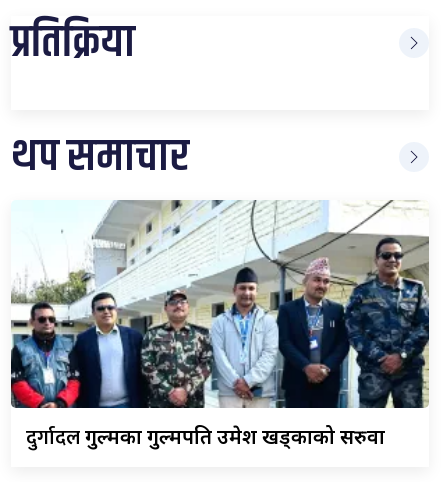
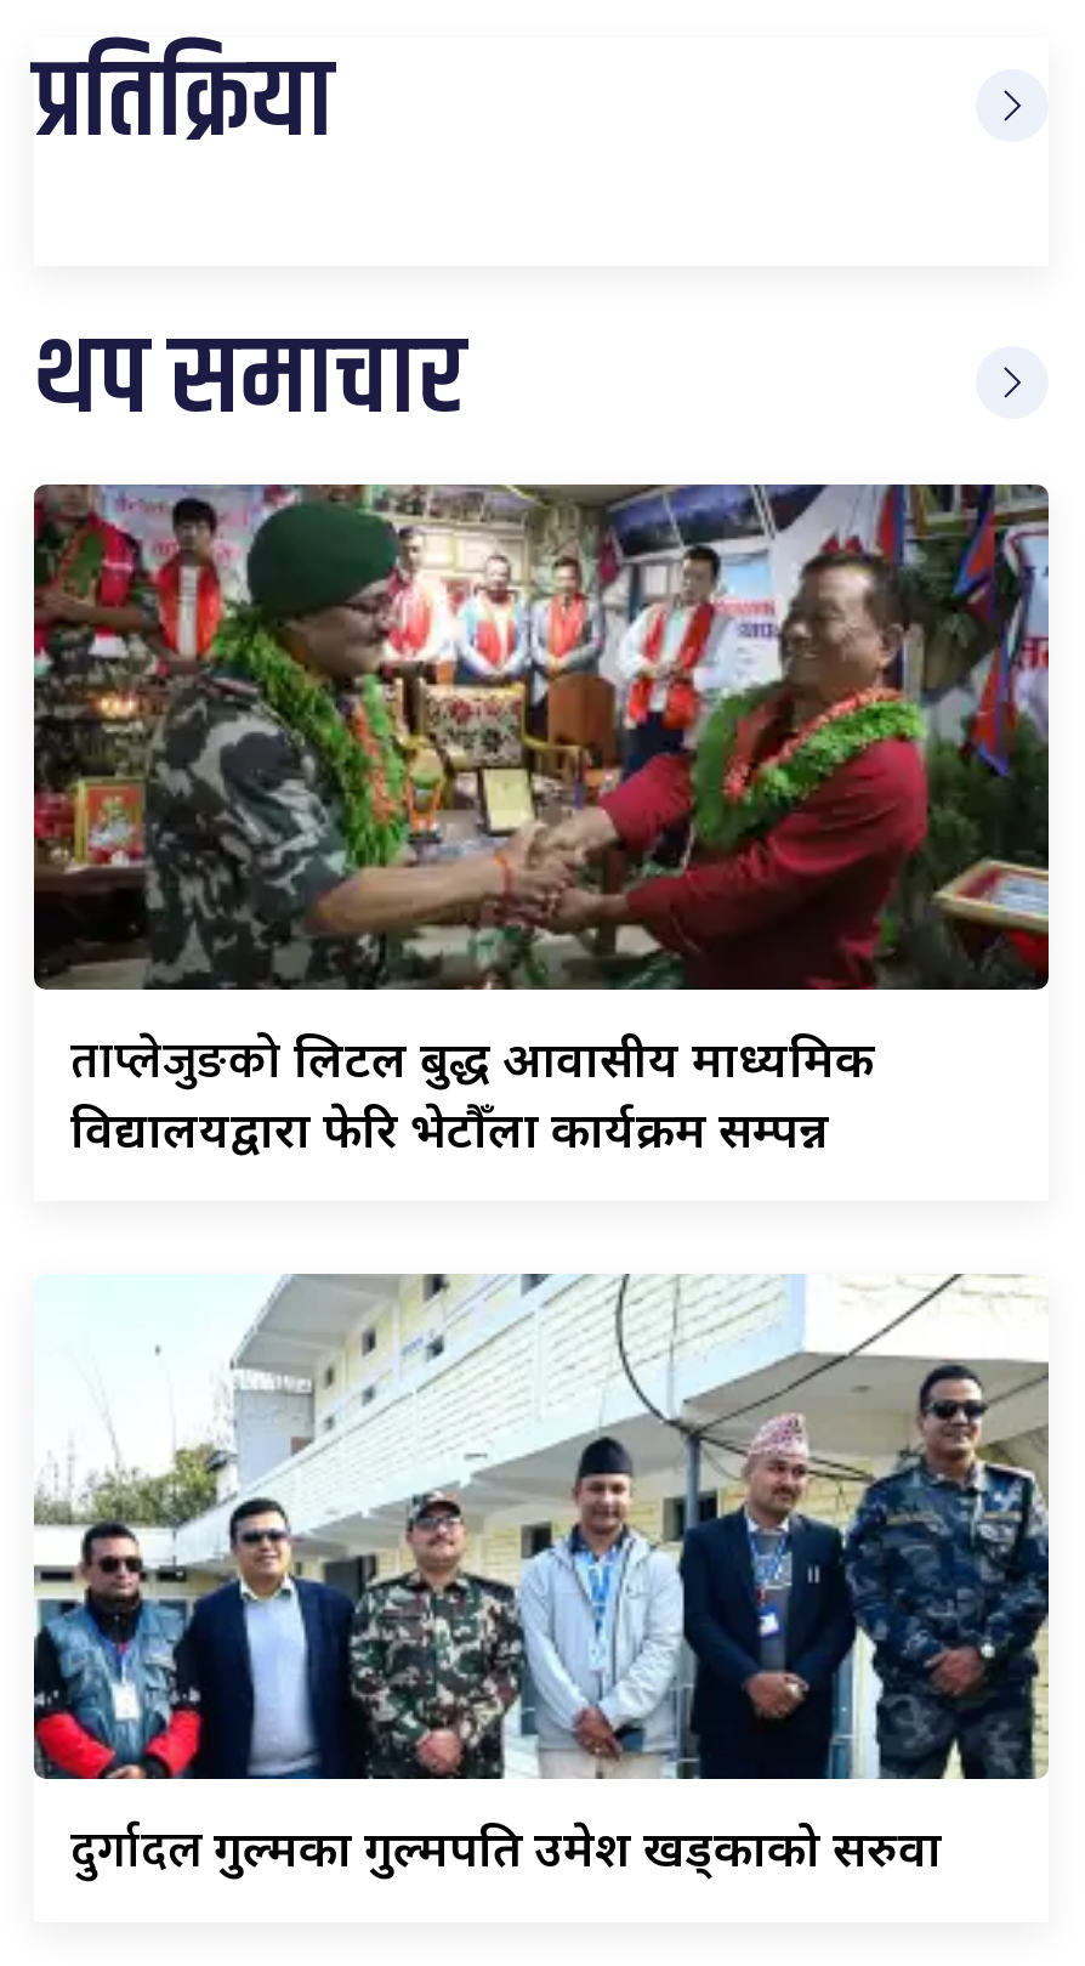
none -> [32,481,1051,1163] [image] | ताप्लेजुङकोलिटल बुद्ध आवासीय माध्यमिक | विद्यालयद्वारा फेरि भेटौँला कार्यक्रम सम्पन्न

